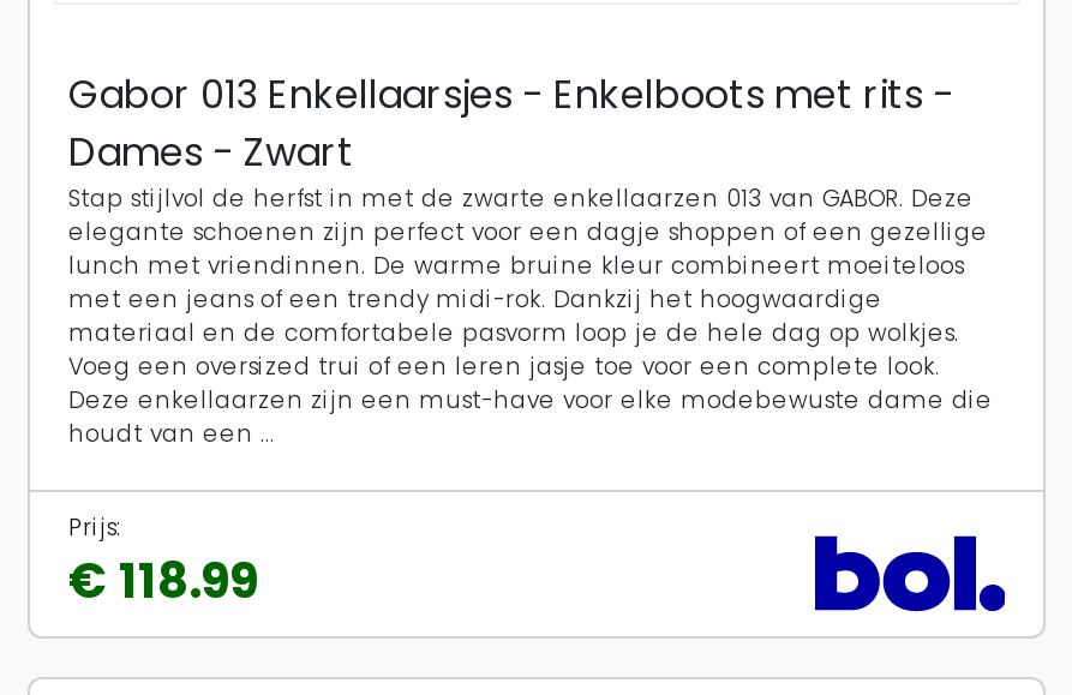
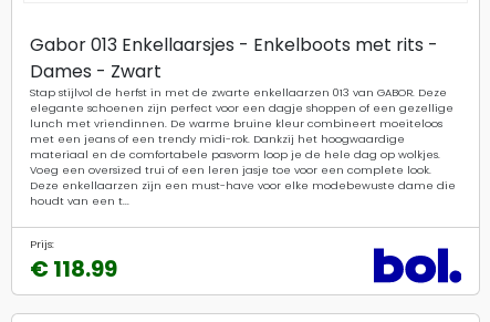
[68,419,275,450] houdt van een ... -> [30,194,129,208] houdt van een t...

